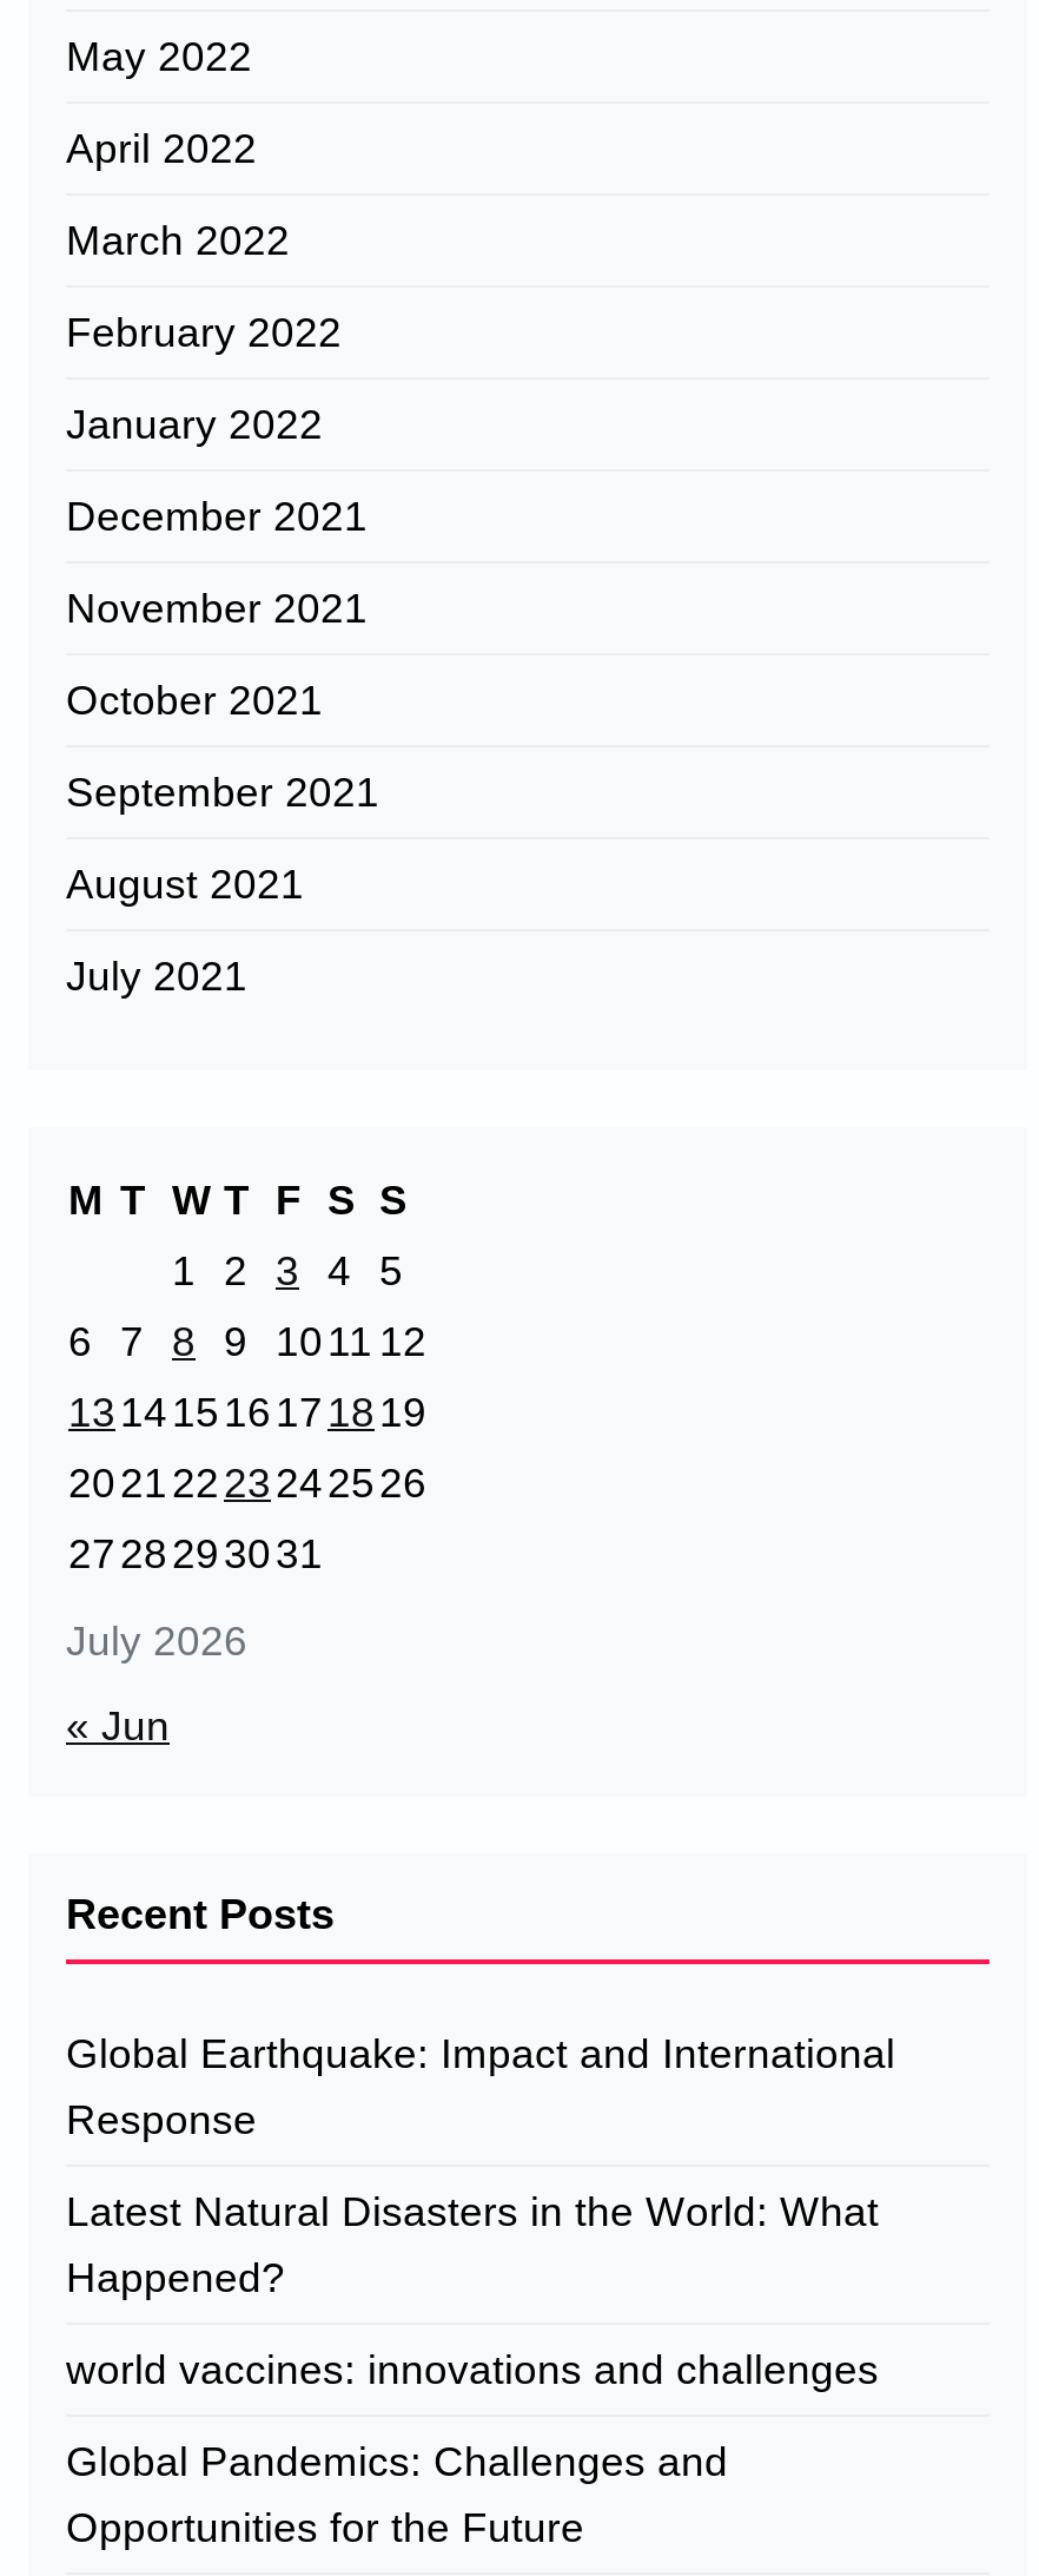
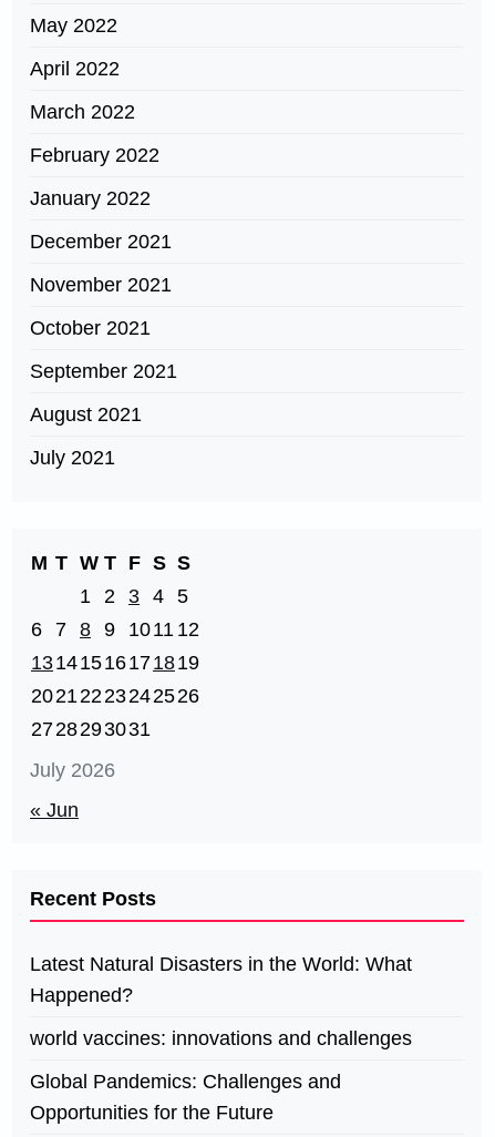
[66,2030,895,2143] Global Earthquake: Impact and International | Response -> none

